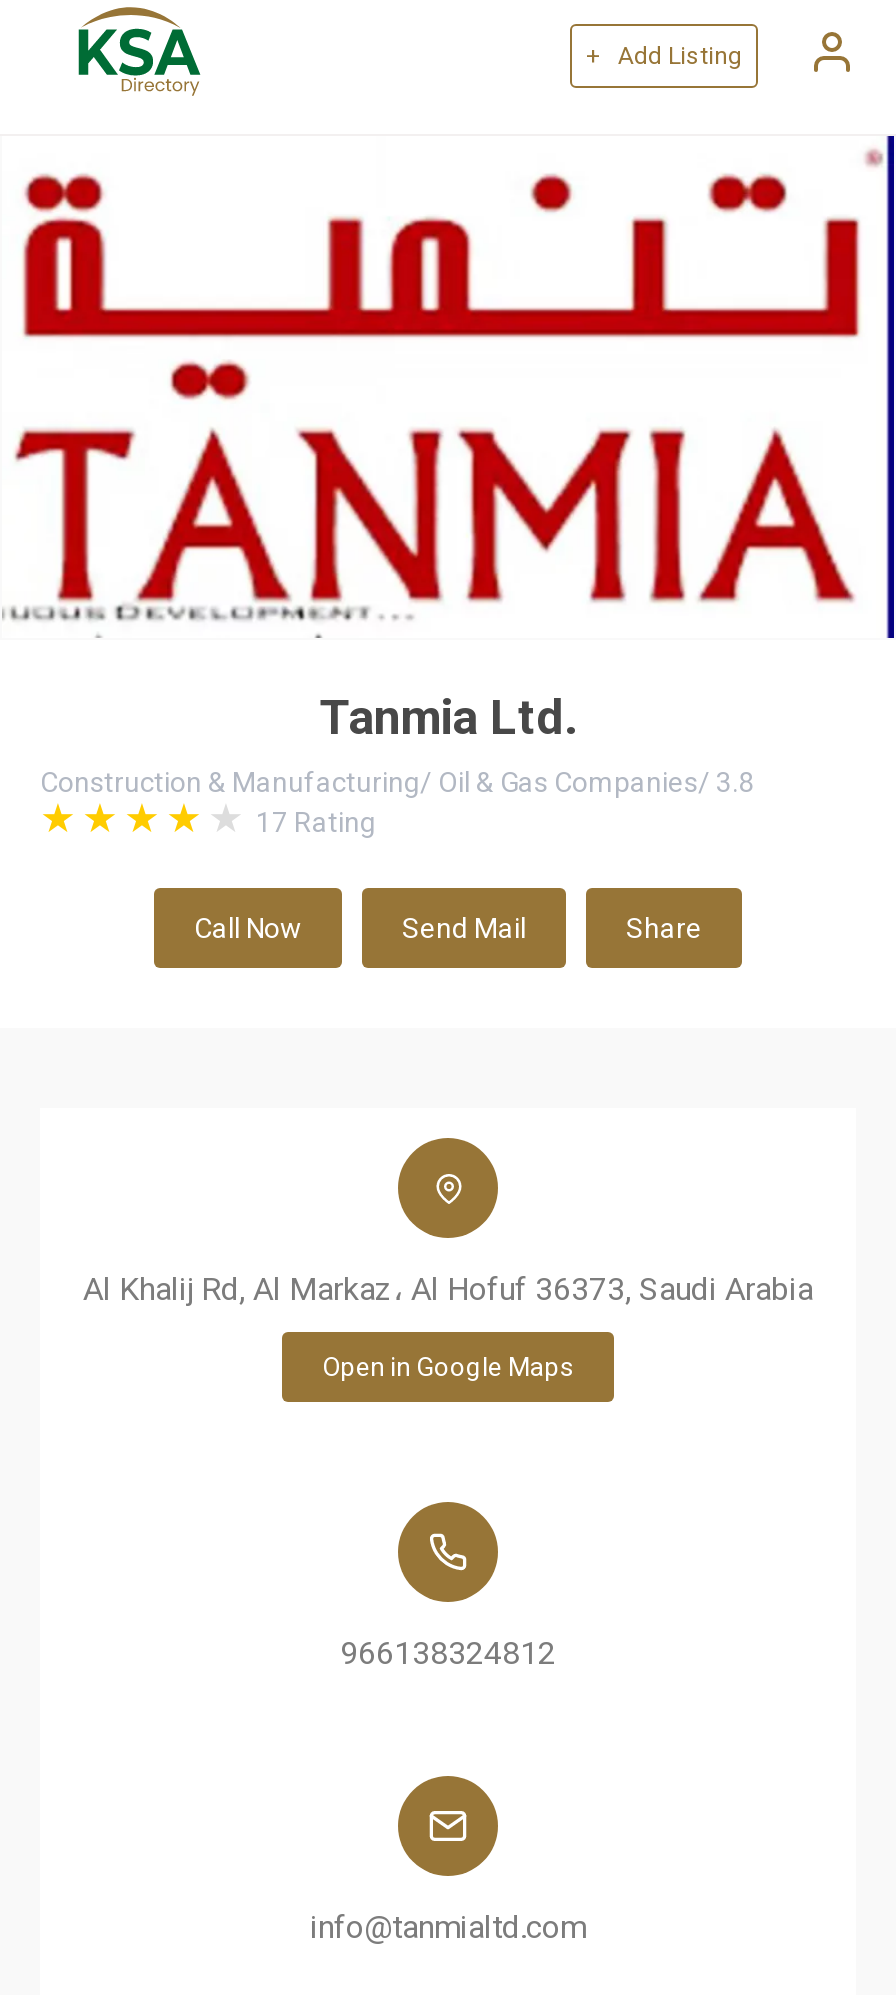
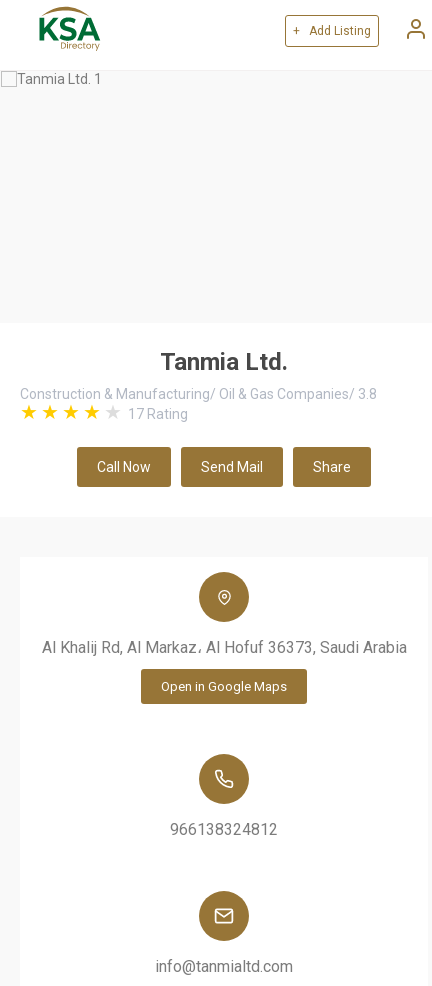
[6,134,890,640] [image] -> none

